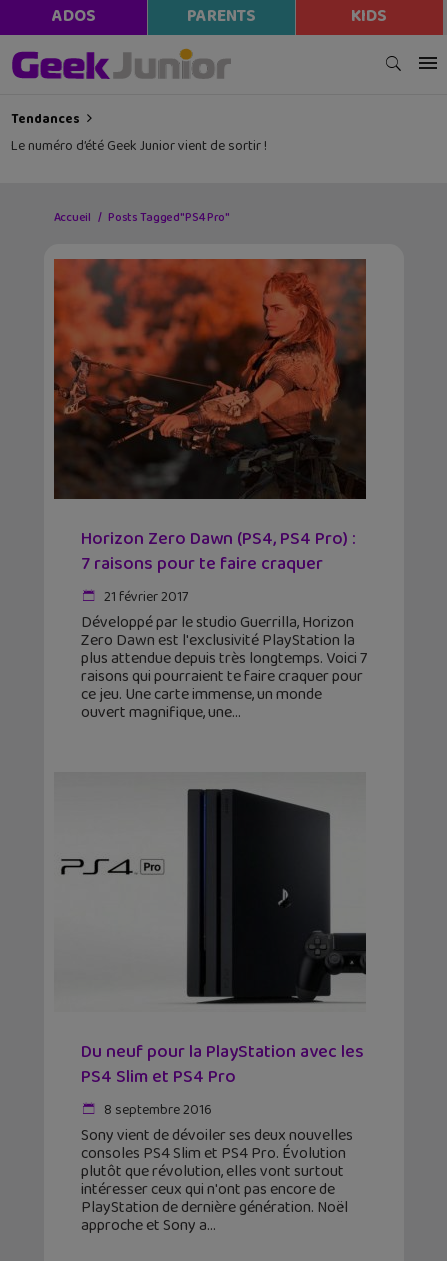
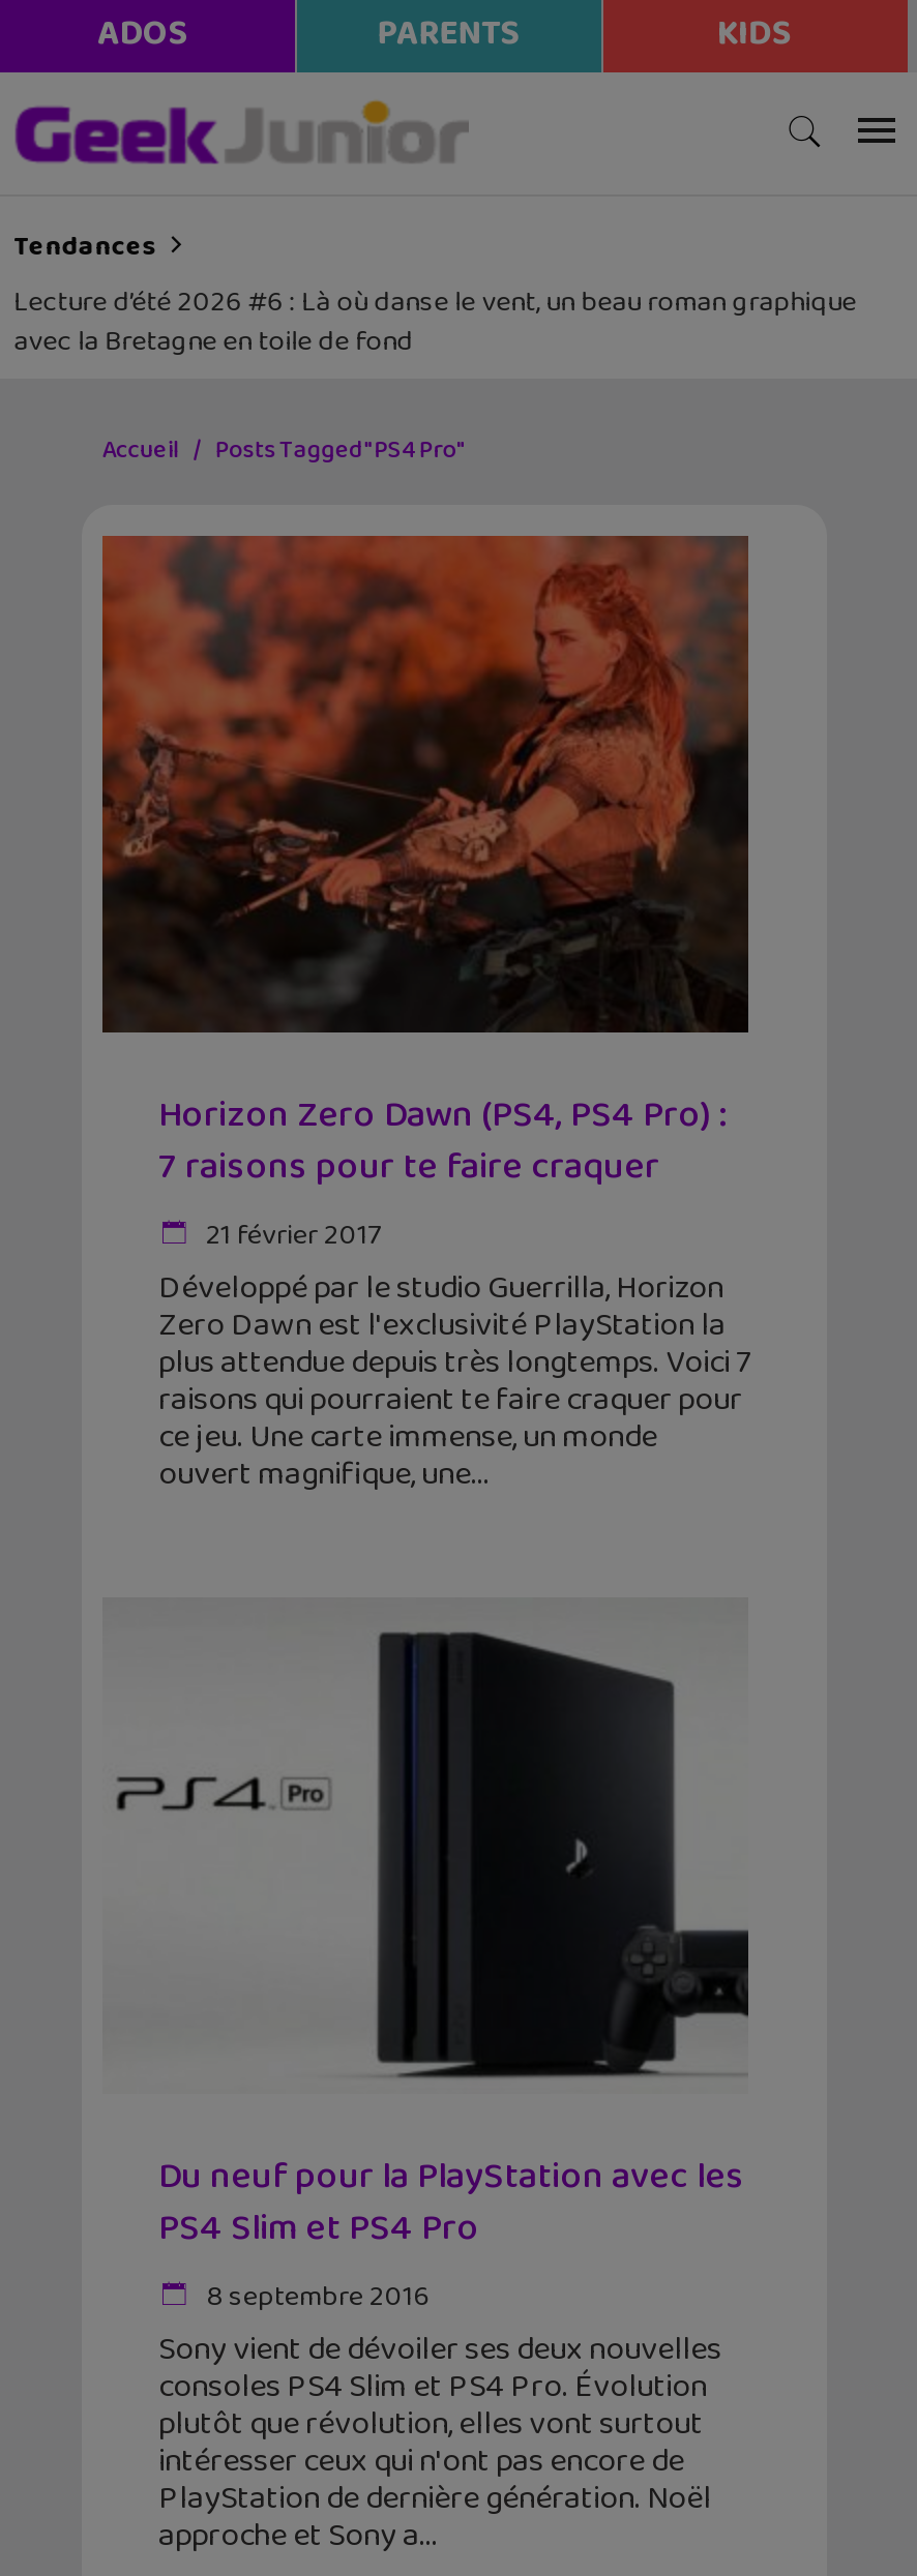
[11,135,267,157] Le numéro d’été Geek Junior vient de sortir ! -> [14,279,856,364] Lecture d’été 2026 #6 : Là où danse le vent, un beau roman graphique | avec la Bretagne en toile de fond

